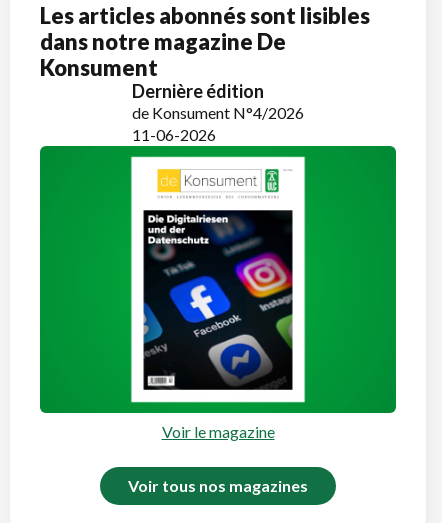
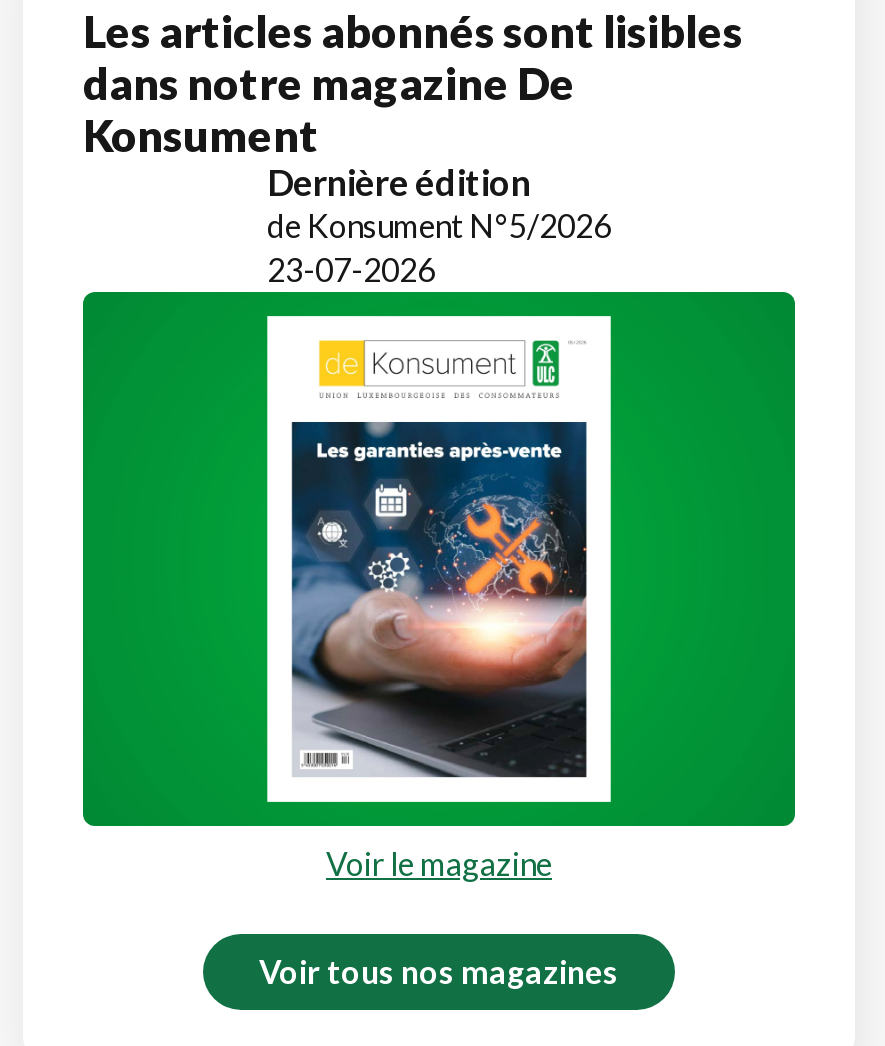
[132,103,304,122] de Konsument N°4/2026 -> [267,206,611,244] de Konsument N°5/2026
[132,125,216,144] 11-06-2026 -> [267,250,435,288] 23-07-2026
[142,210,294,391] [image] -> [289,422,589,780] [image]

